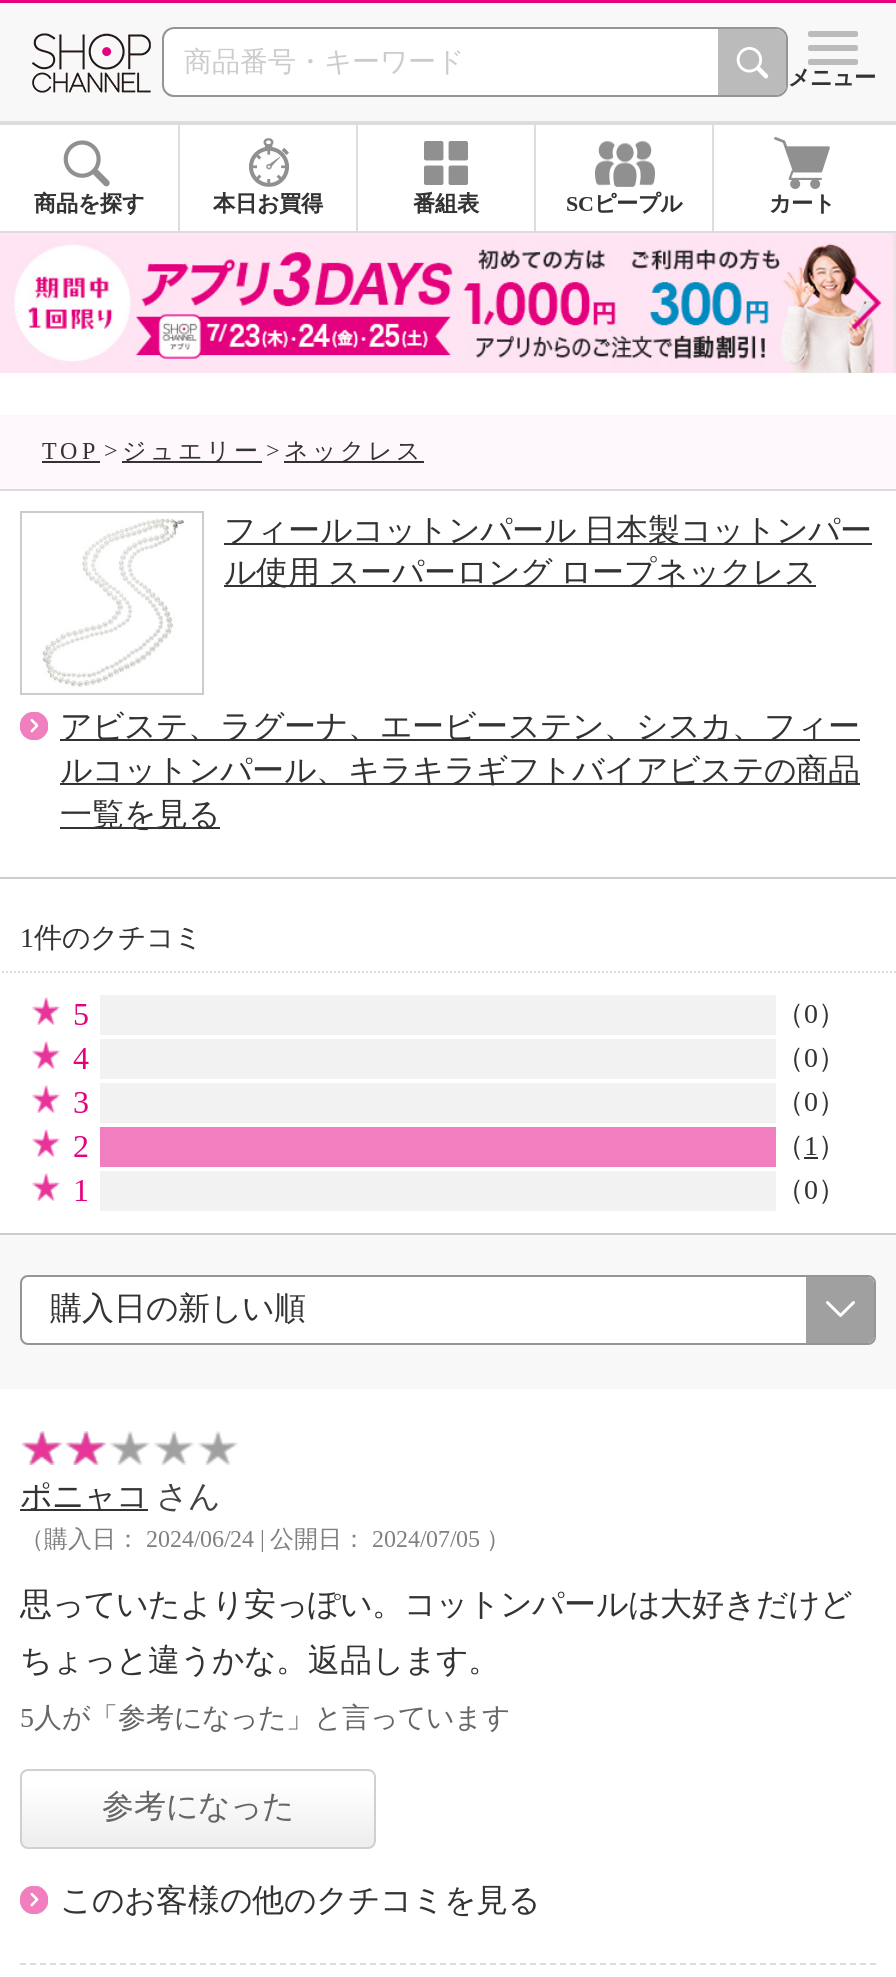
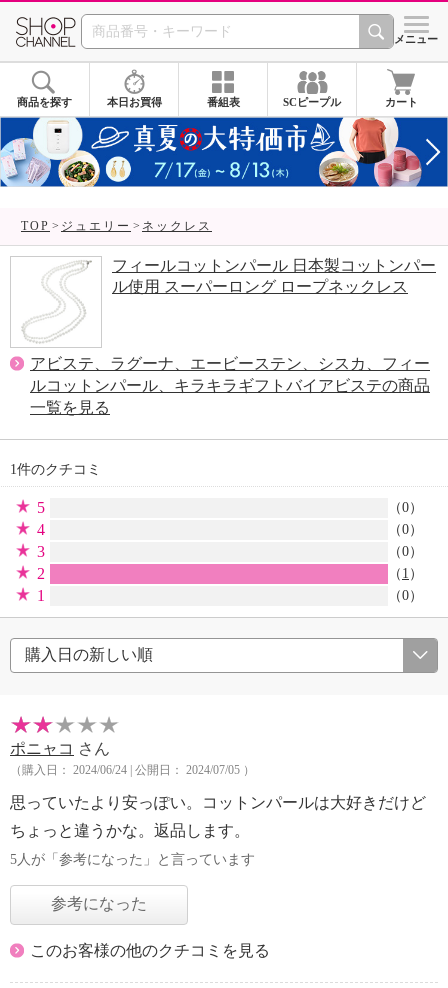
[6,233,890,373] [image] -> [3,116,445,188] [image]

